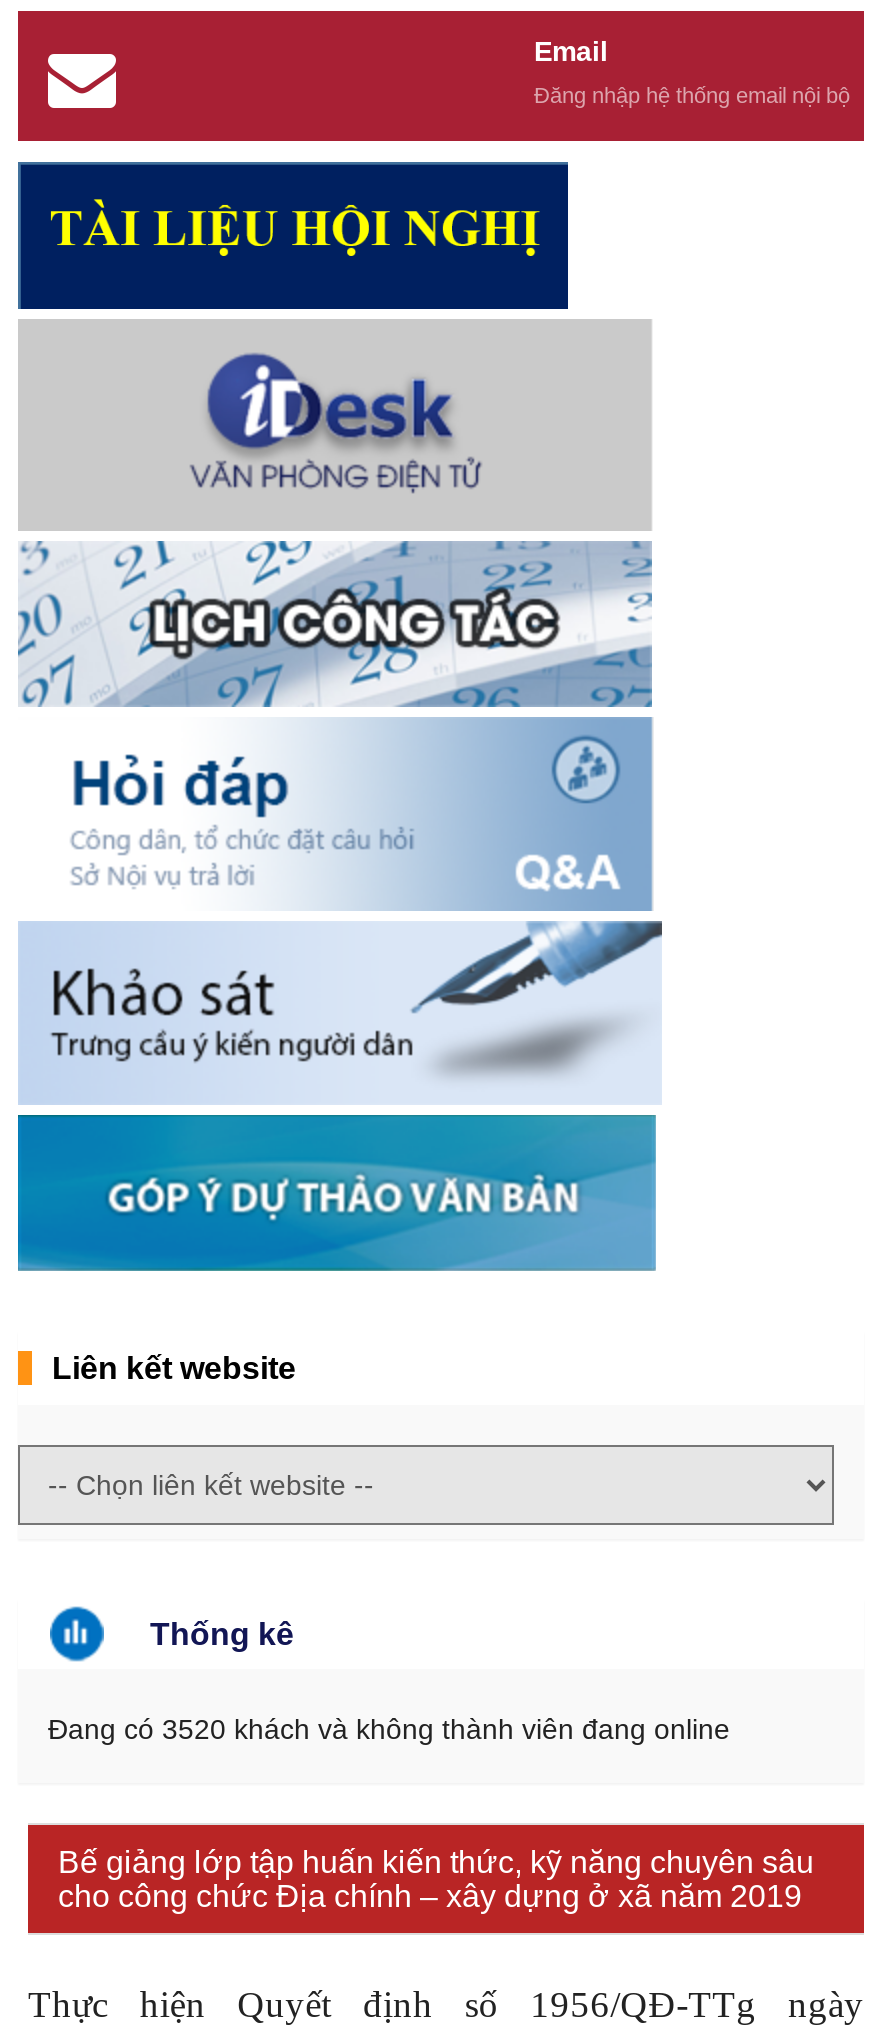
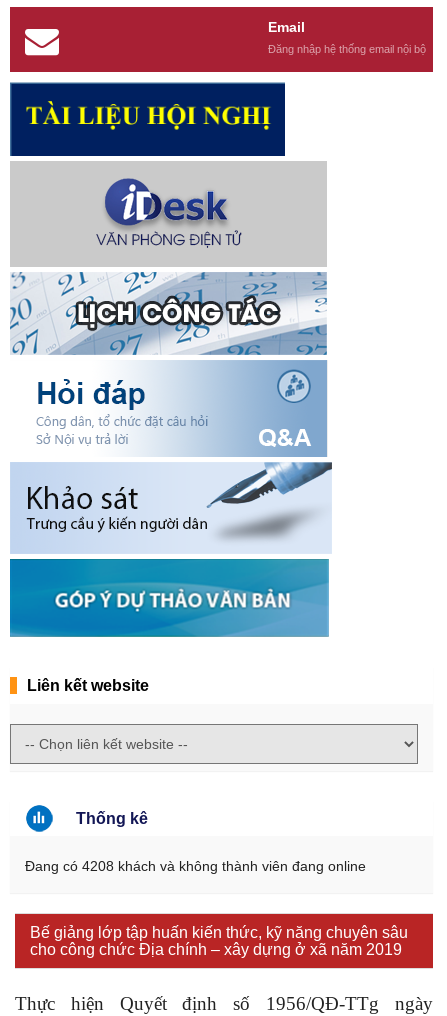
[48,1713,730,1745] Đang có 3520 khách và không thành viên đang online -> [25,858,366,874] Đang có 4208 khách và không thành viên đang online

